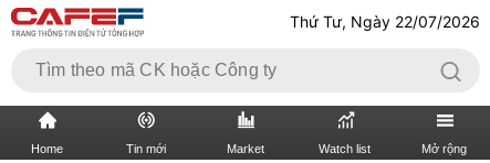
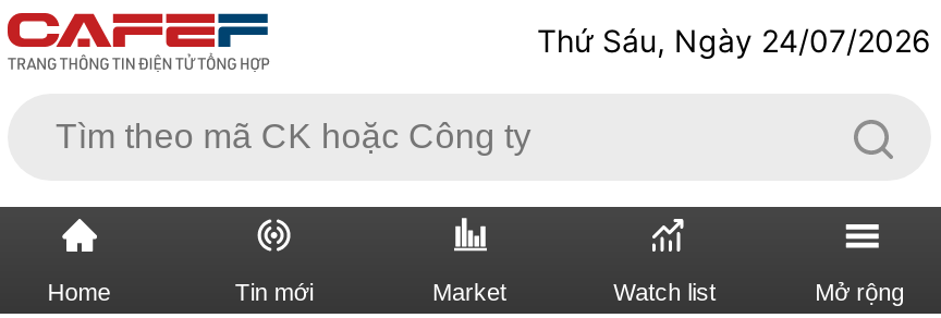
[290,12,480,31] Thứ Tư, Ngày 22/07/2026 -> [537,22,931,59] Thứ Sáu, Ngày 24/07/2026

